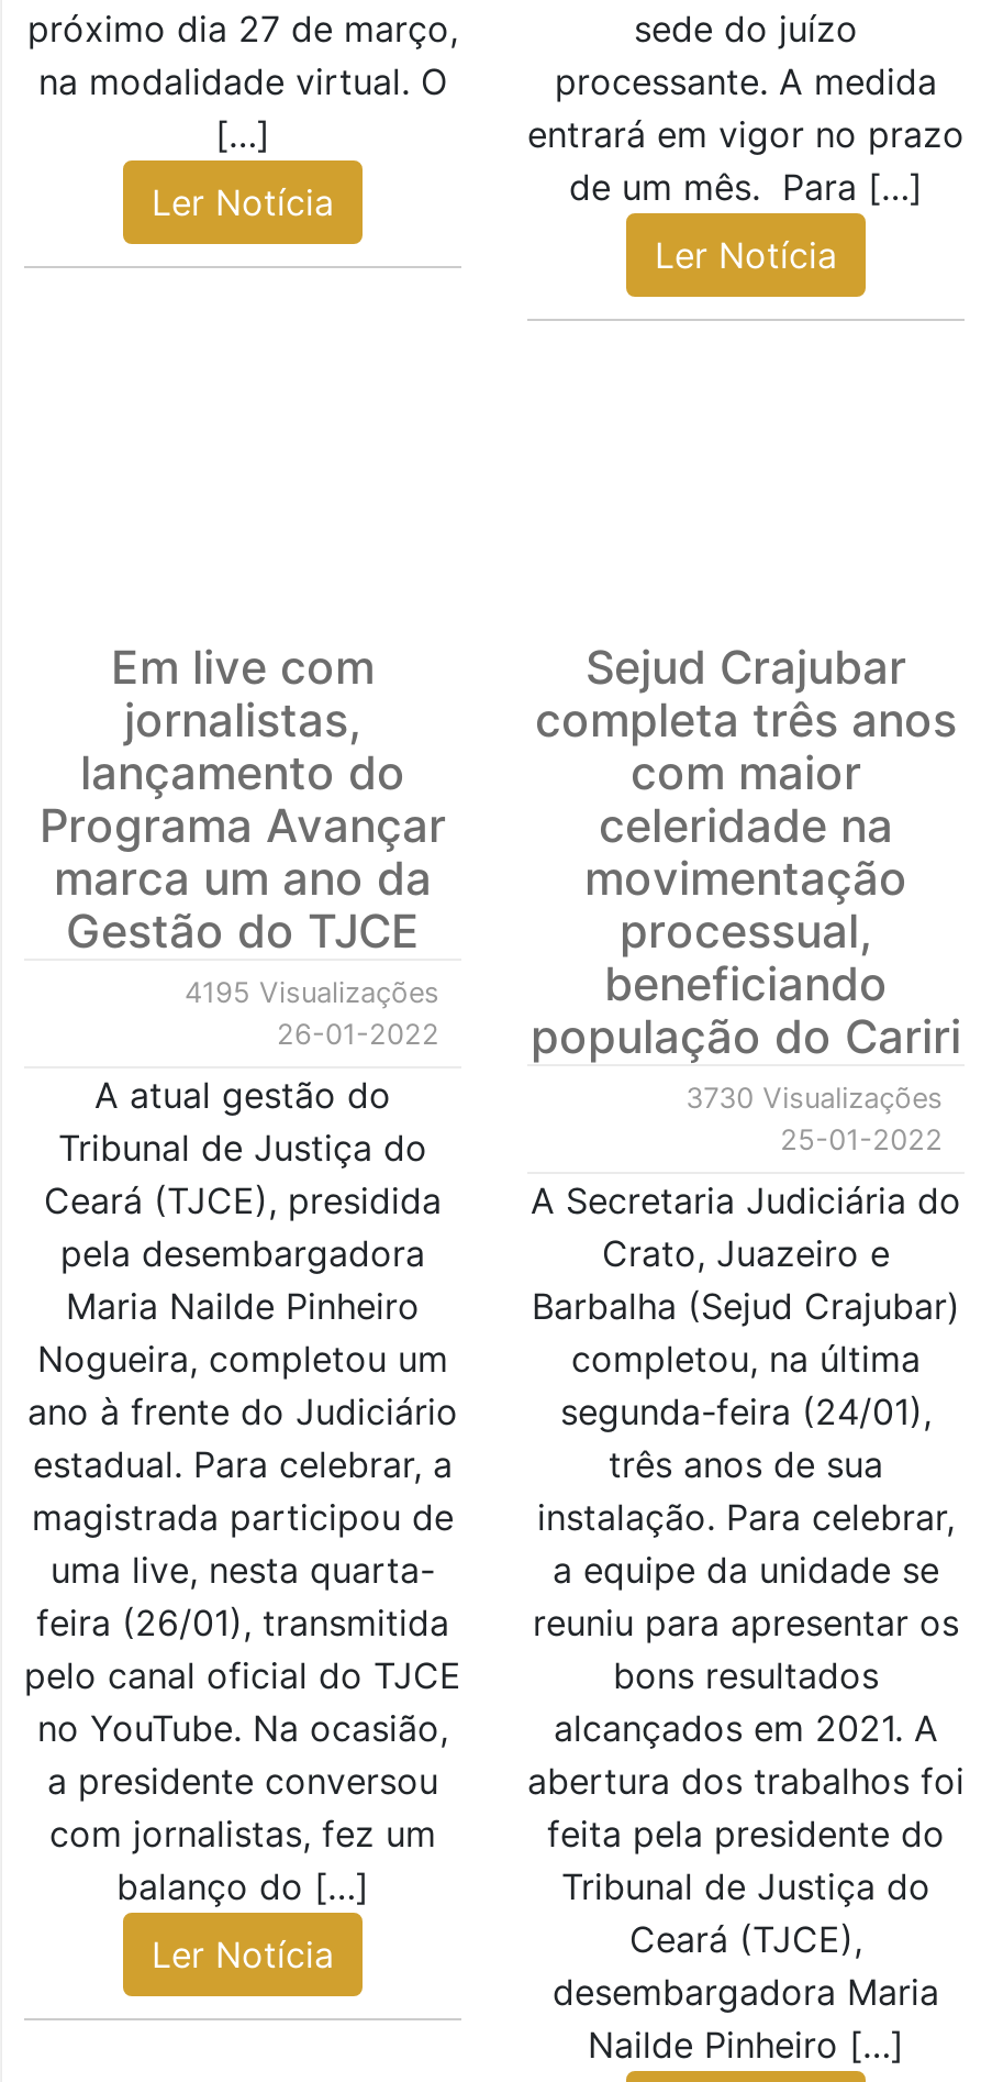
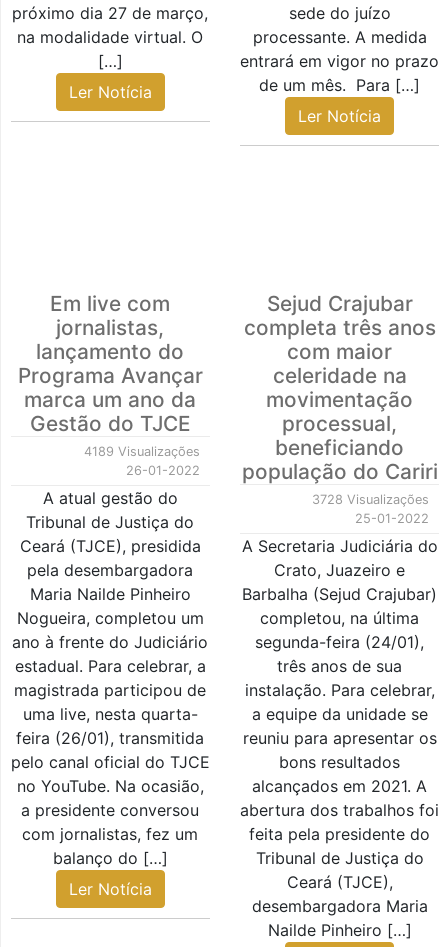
[185,975,439,1008] 4195 Visualizações -> [84,444,200,459] 4189 Visualizações
[686,1081,943,1114] 3730 Visualizações -> [312,492,429,507] 3728 Visualizações

